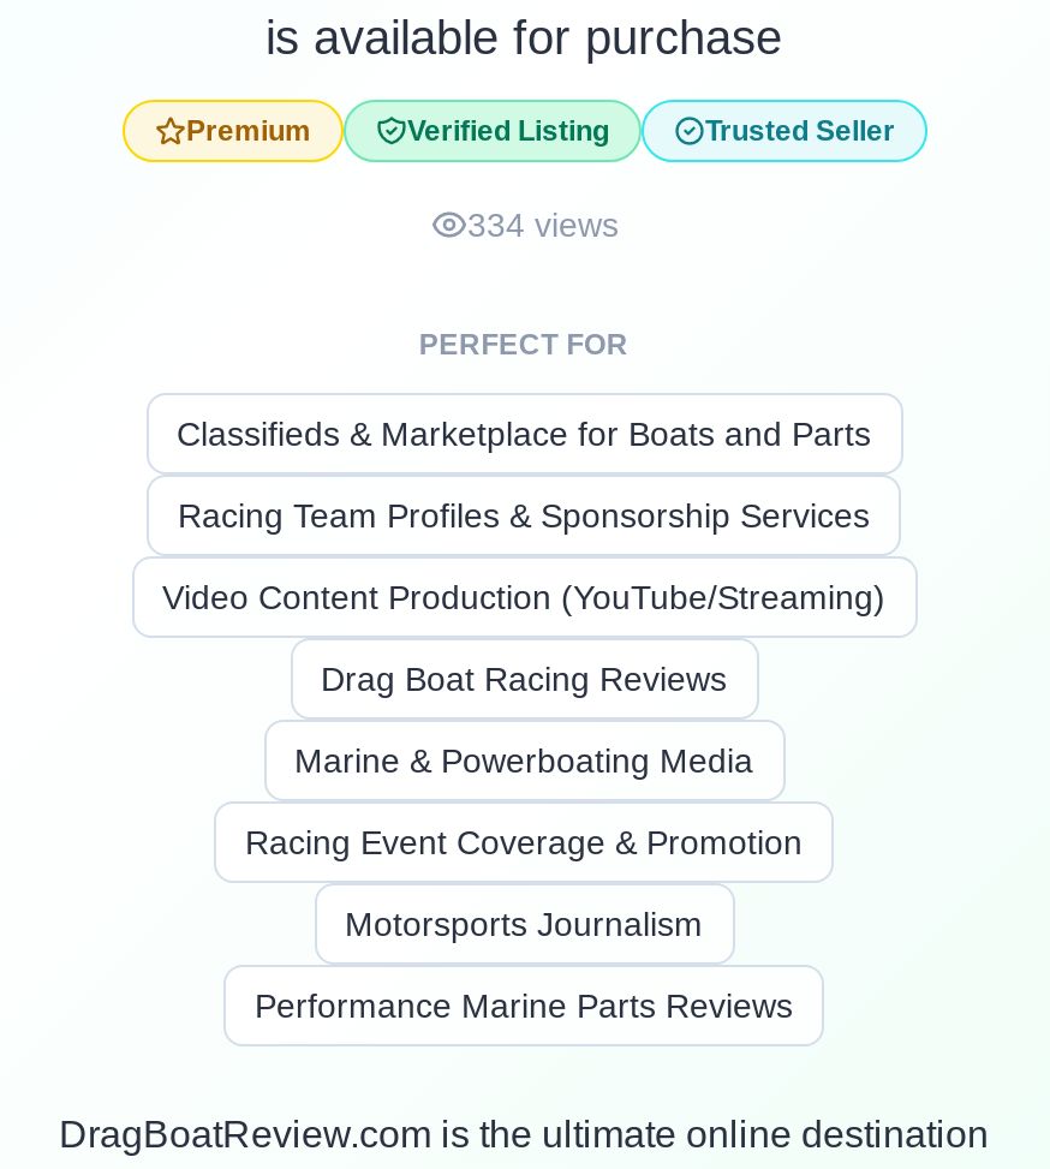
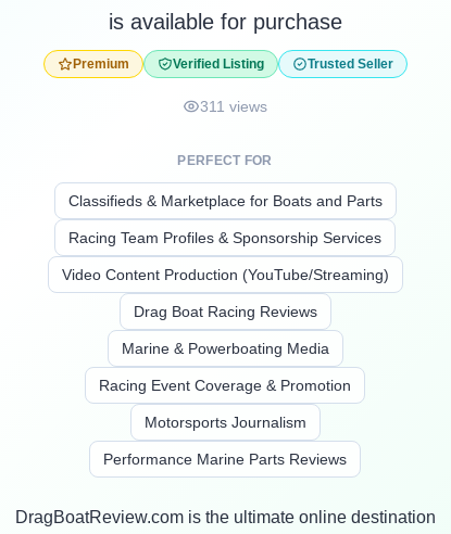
[467,205,619,244] 334 views -> [200,98,267,115] 311 views

